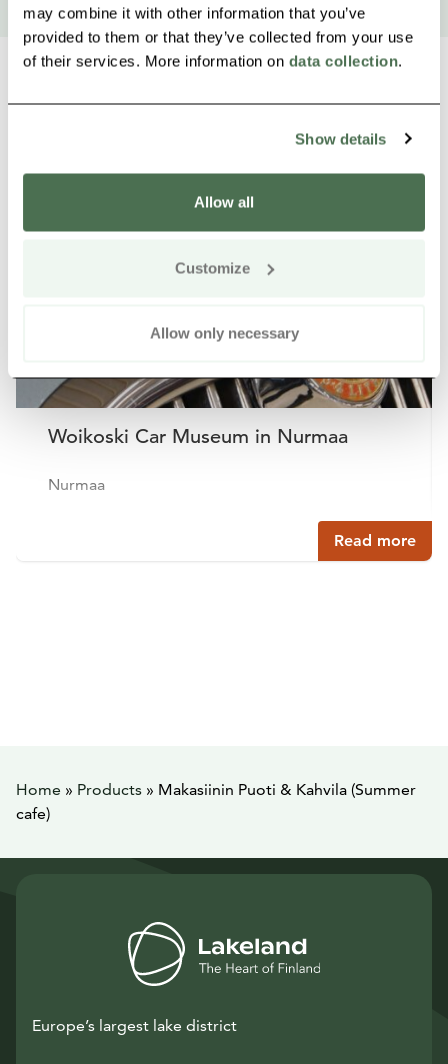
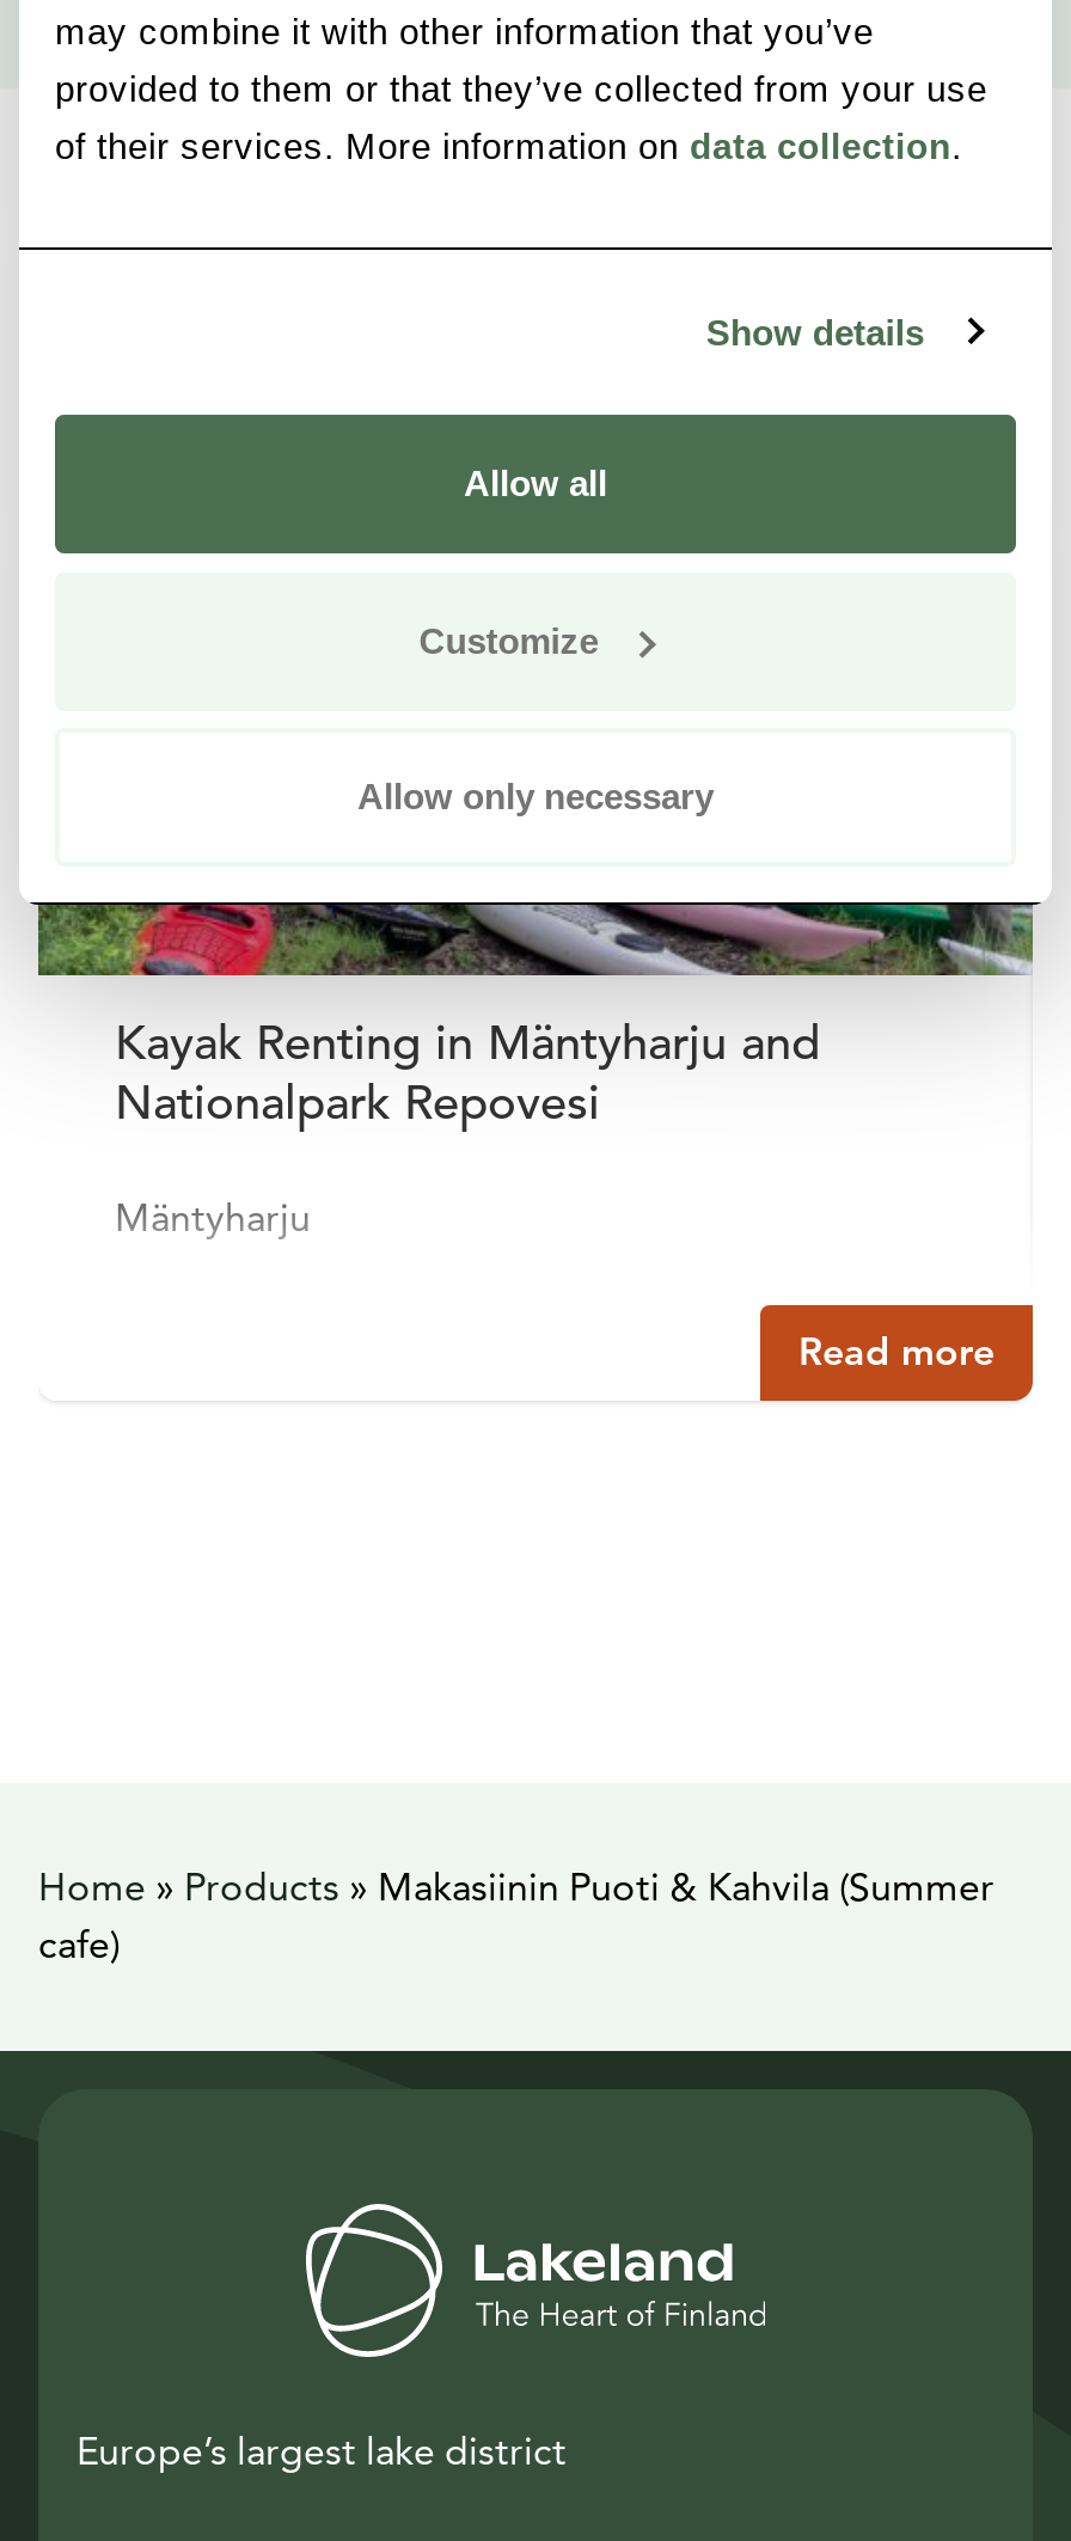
[16,377,433,449] [image] | Woikoski Car Museum in Nurmaa -> [38,901,1035,1133] [image] | Kayak Renting in Mäntyharju and | Nationalpark Repovesi
[48,475,105,494] Nurmaa -> [115,1195,311,1241] Mäntyharju
moved [334,531,416,550] -> [798,1329,994,1374]: Read more

